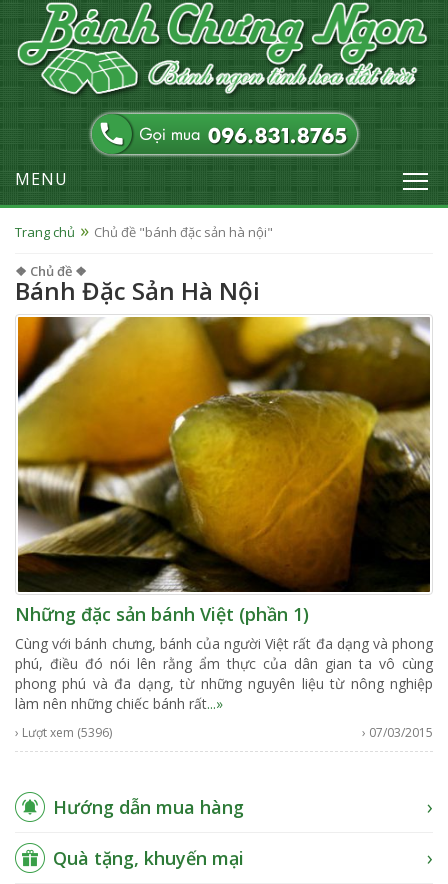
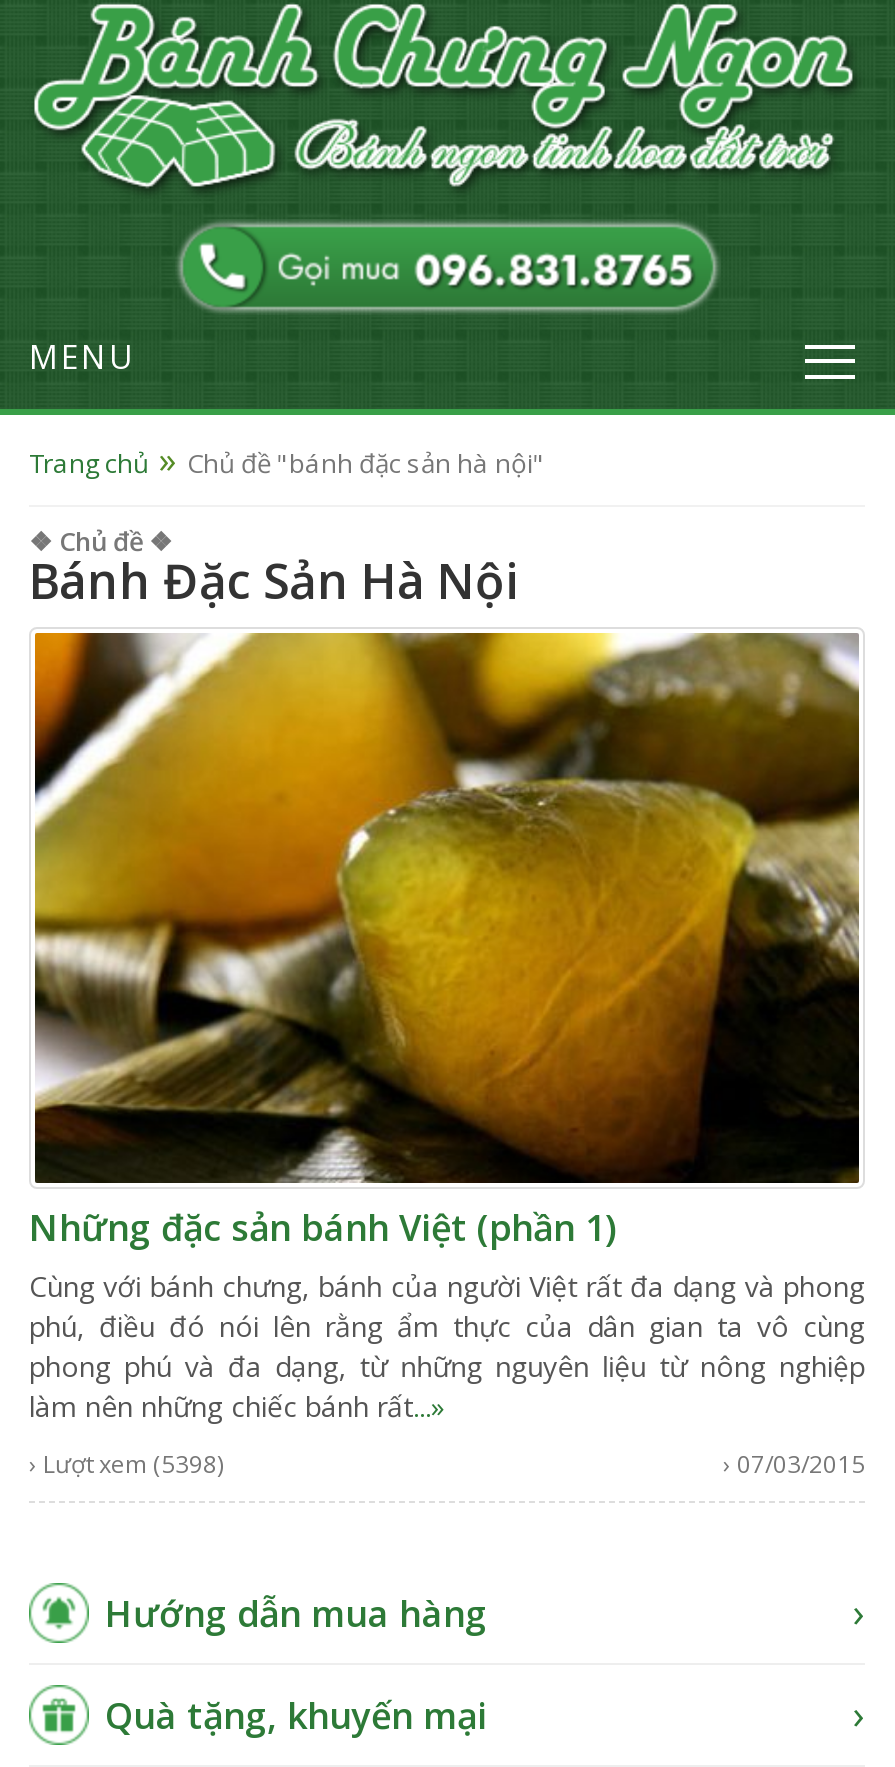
[15,724,112,741] › Lượt xem (5396) -> [29,1447,223,1481] › Lượt xem (5398)

